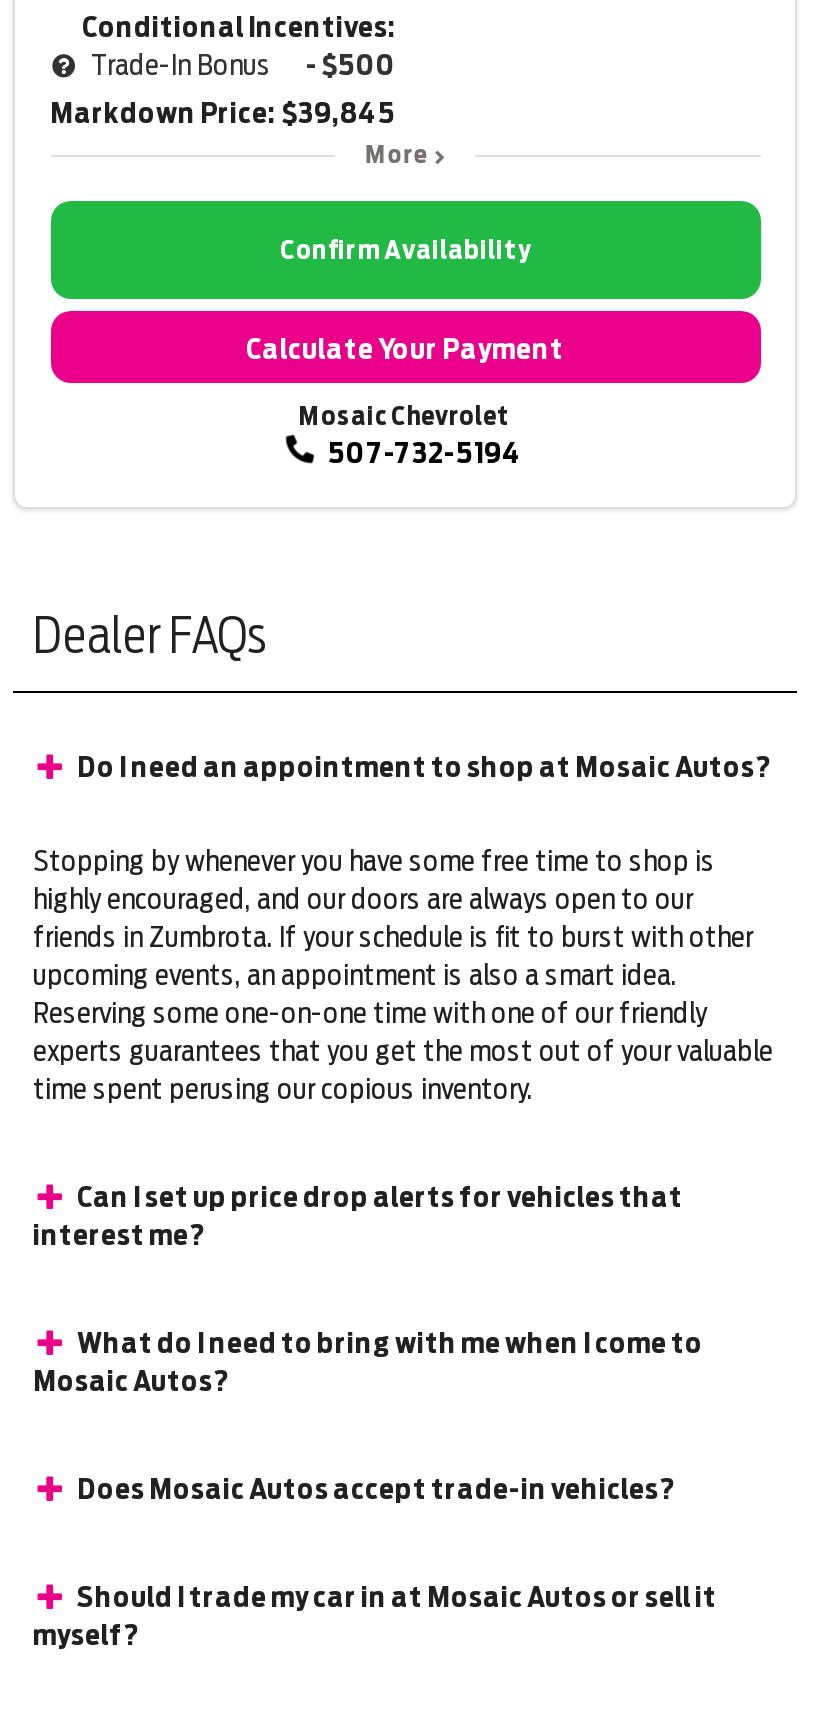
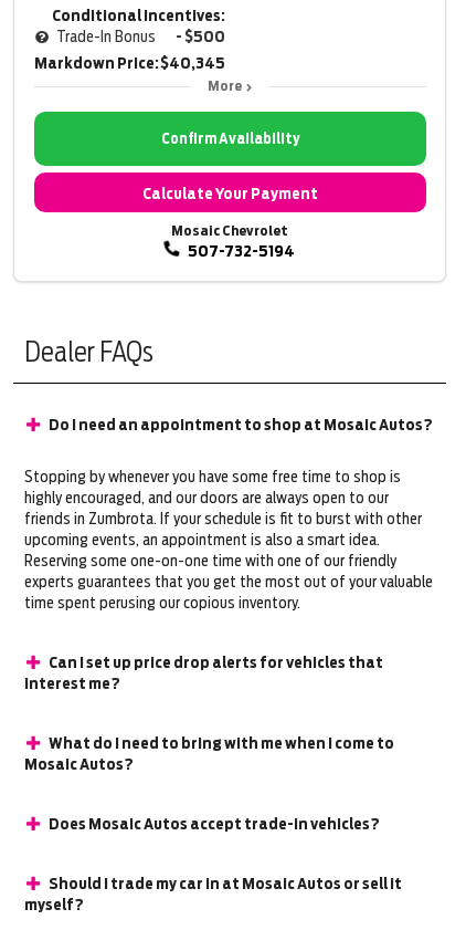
[50,97,396,129] Markdown Price: $39,845 -> [34,54,225,72] Markdown Price: $40,345

